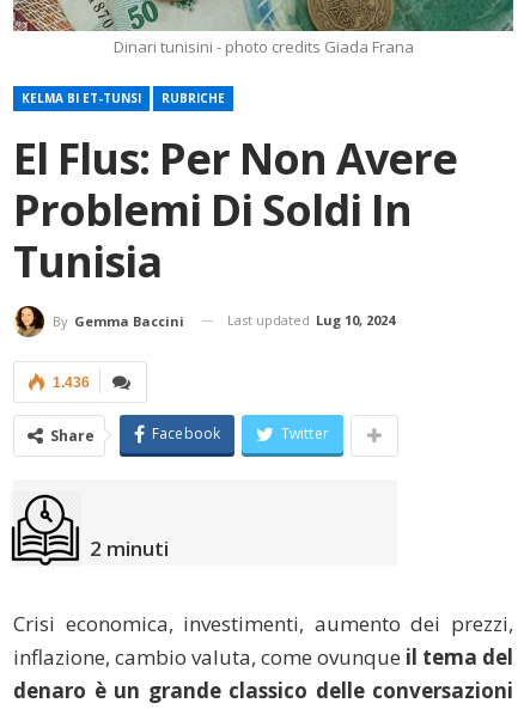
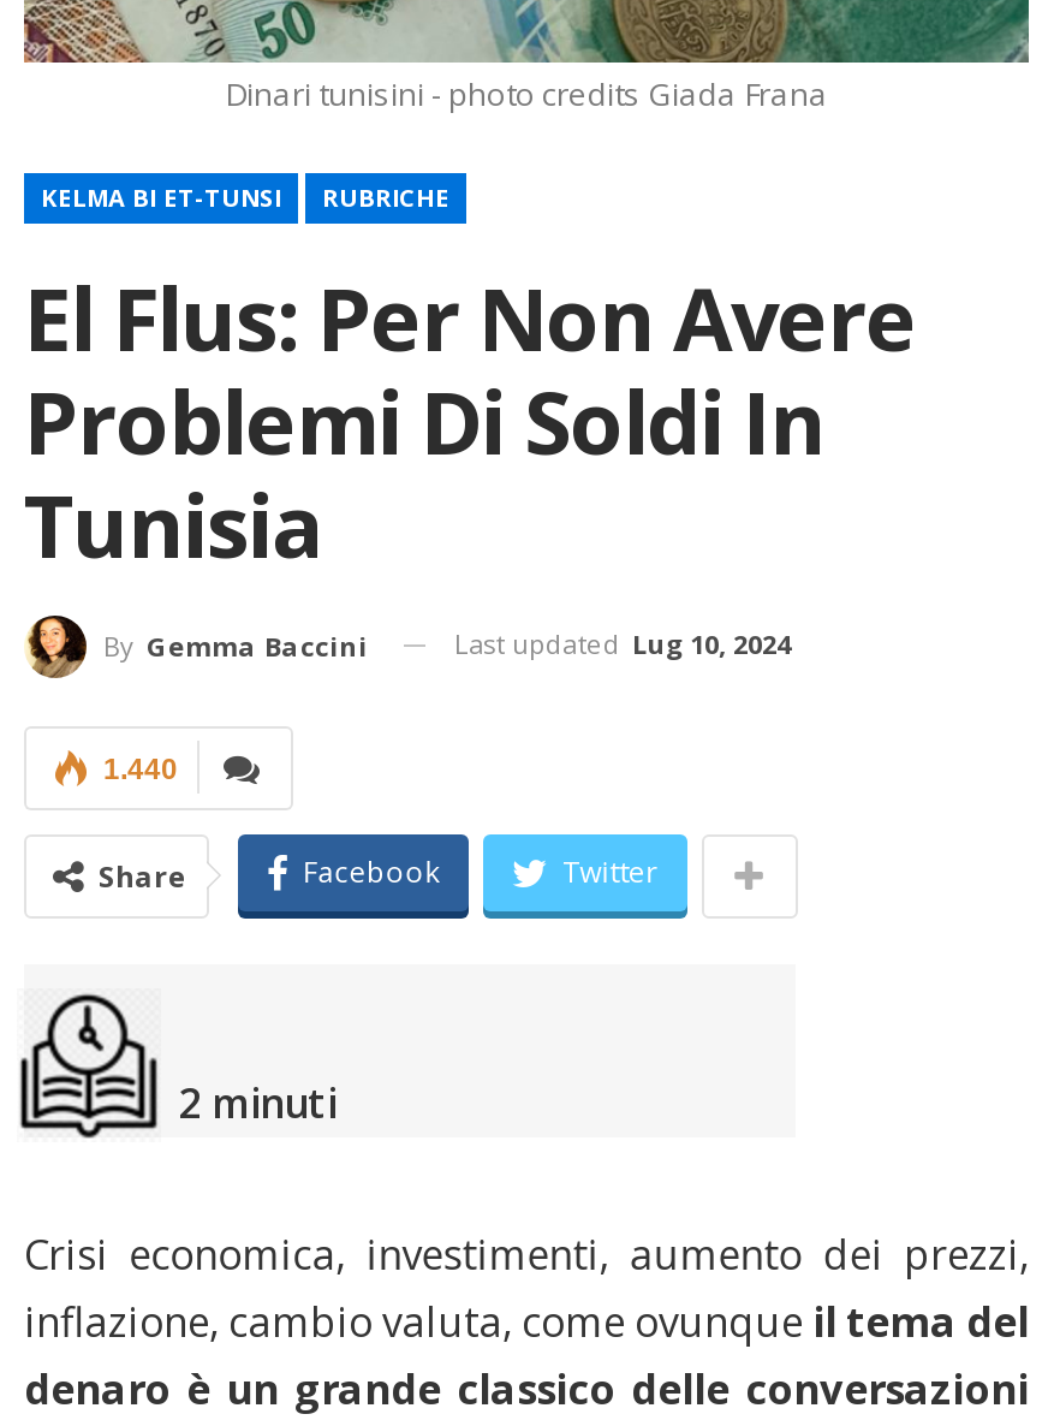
[53,374,90,391] 1.436 -> [103,752,178,786] 1.440

